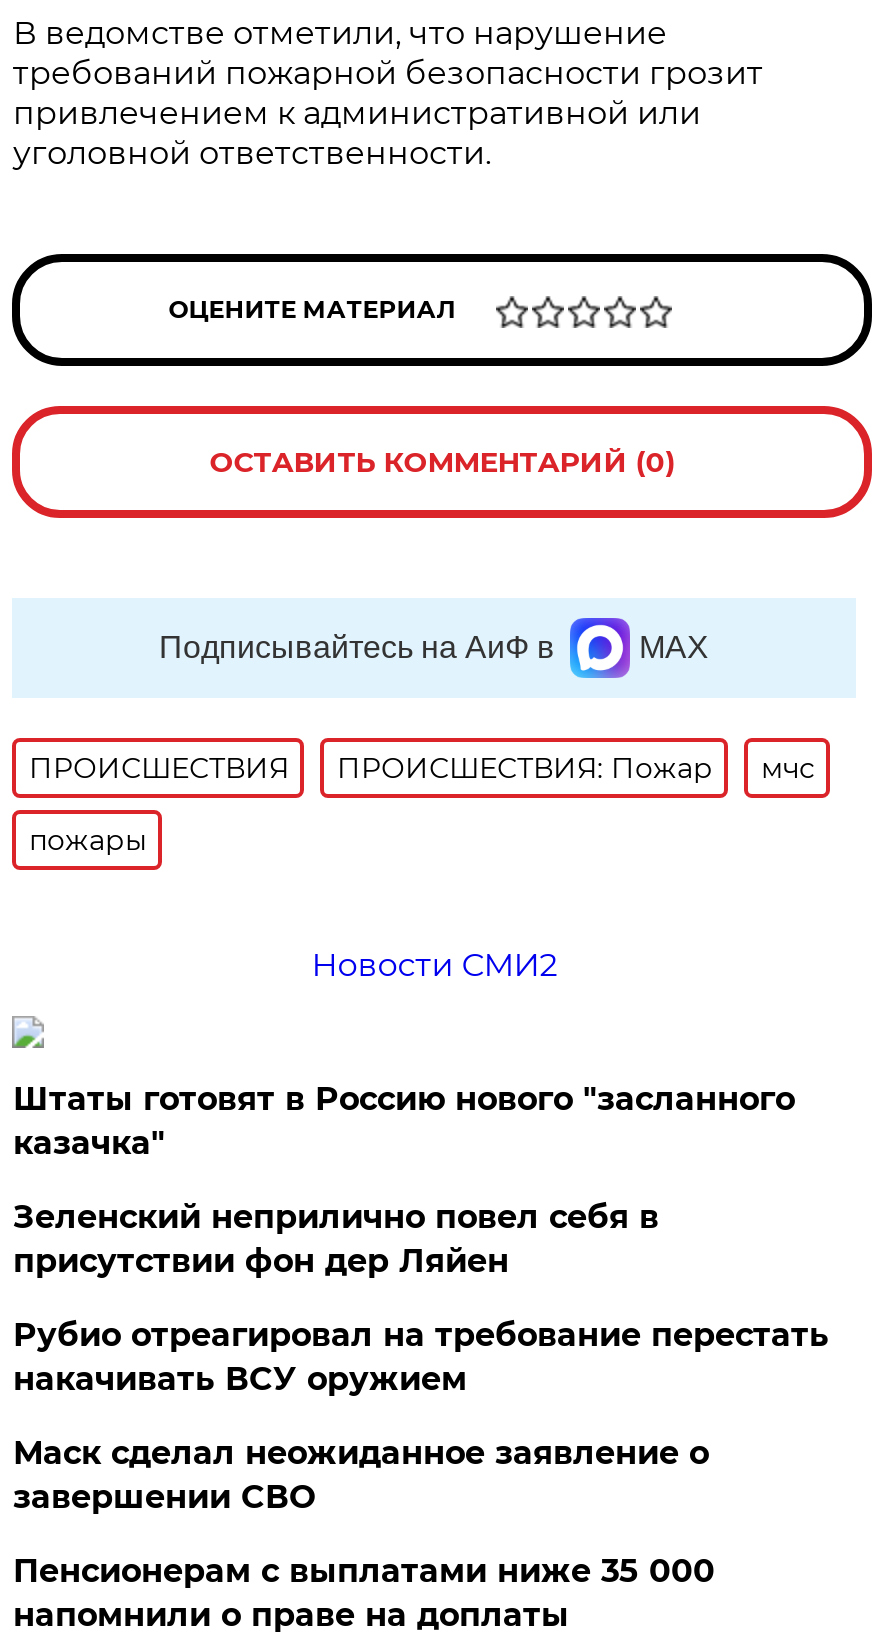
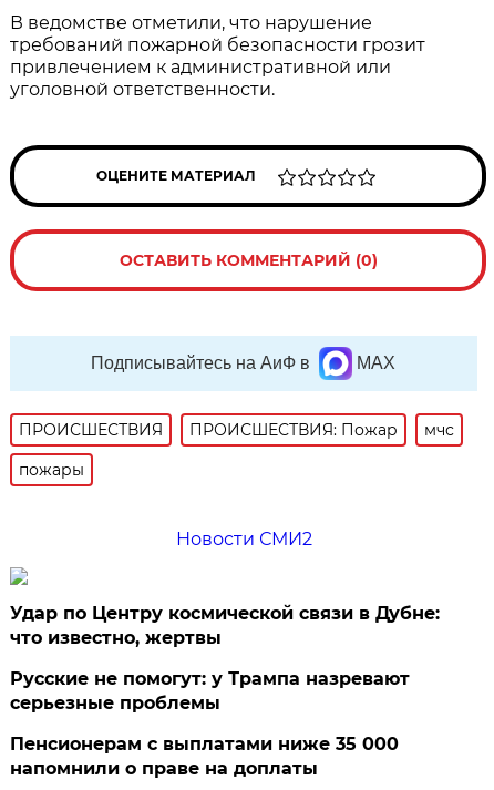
[13,1080,829,1516] Штаты готовят в Россию нового "засланного | казачка" | Зеленский неприлично повел cебя в | присутствии фон дер Ляйен | Рубио отреагировал на требование перестать | накачивать ВСУ оружием | Маск сделал неожиданное заявление о | завершении СВО -> [10,603,440,714] Удар по Центру космической связи в Дубне: | что известно, жертвы | Русские не помогут: у Трампа назревают | серьезные проблемы

